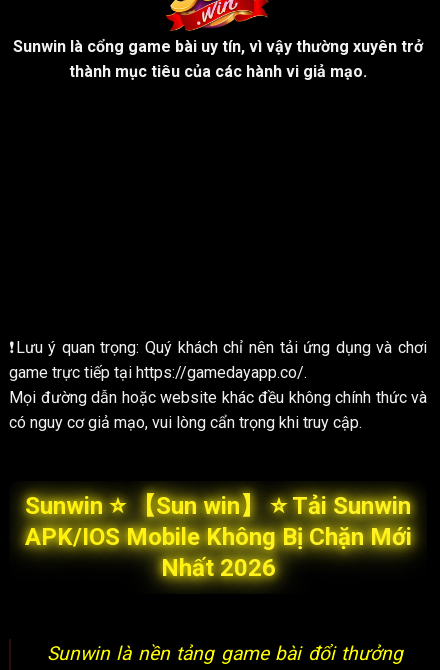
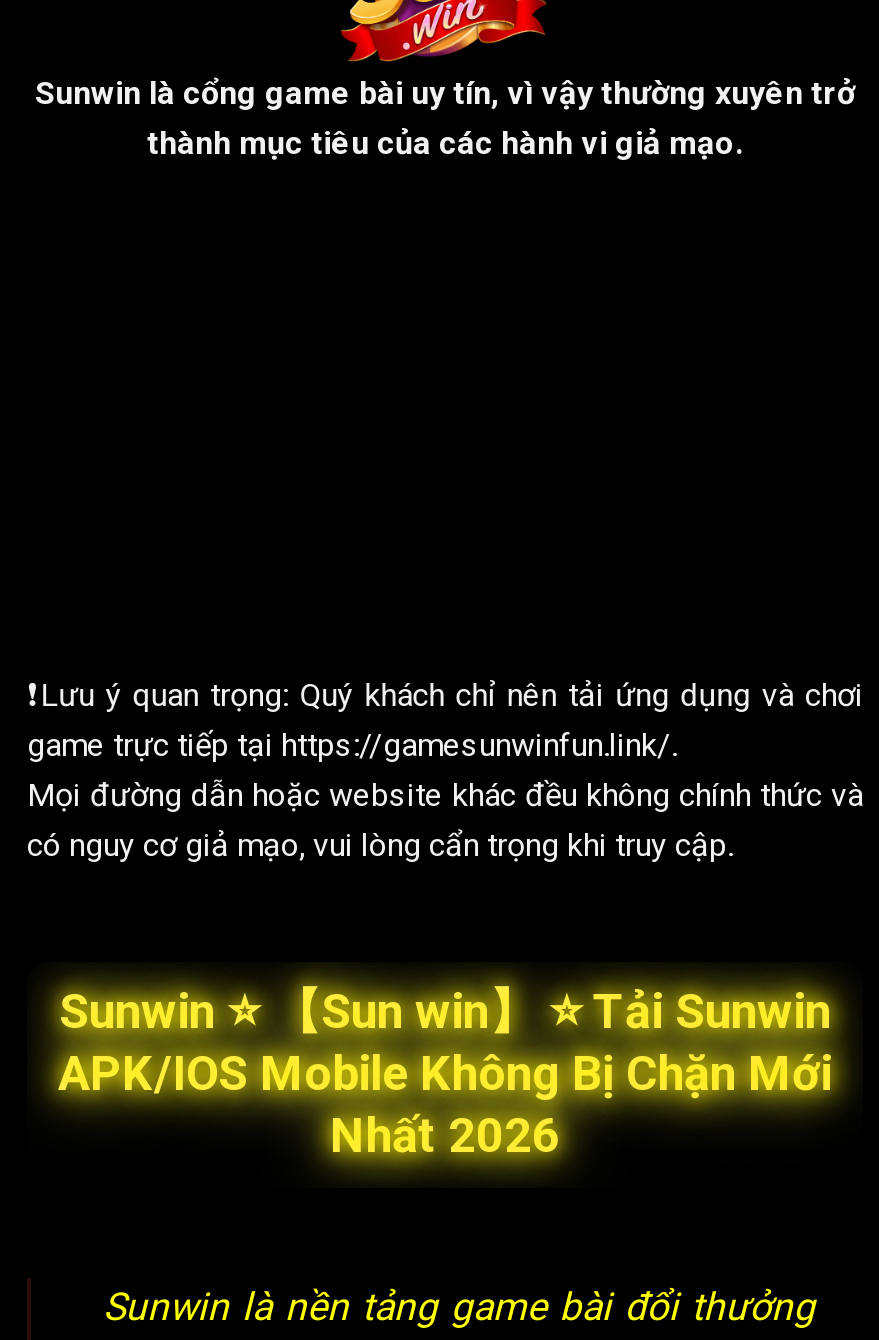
[9,363,307,382] game trực tiếp tại https://gamedayapp.co/. -> [27,726,677,764] game trực tiếp tại https://gamesunwinfun.link/.

